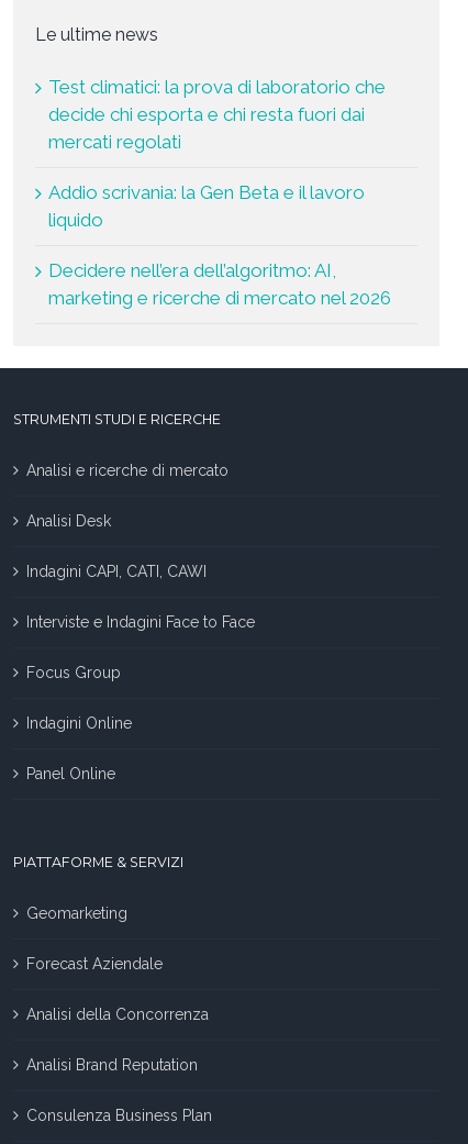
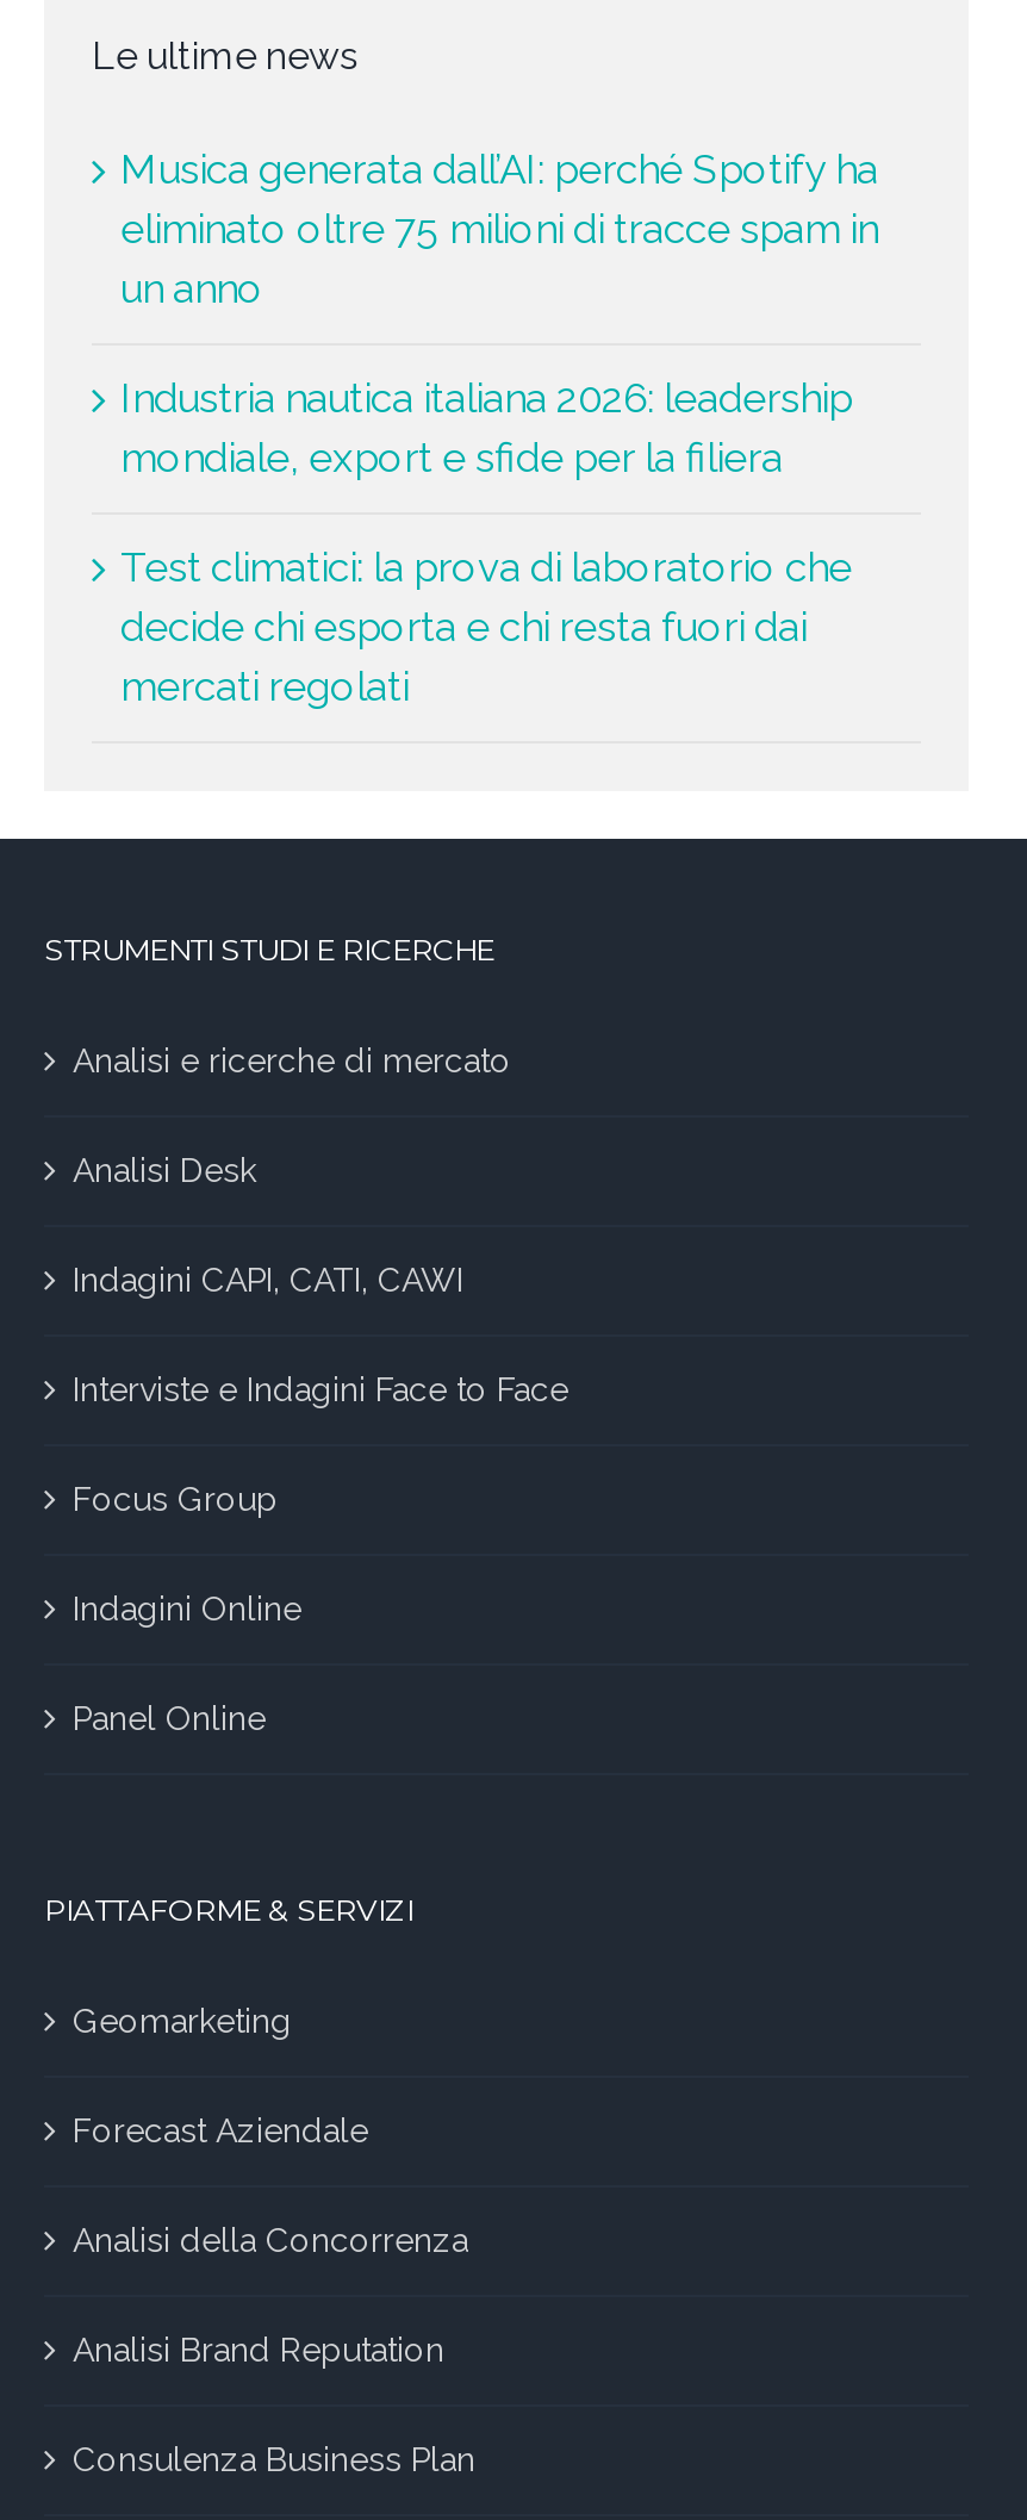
none -> [120,145,878,481] Musica generata dall’AI: perché Spotify ha | eliminato oltre 75 milioni di tracce spam in | un anno | Industria nautica italiana 2026: leadership | mondiale, export e sfide per la filiera
moved [48,76,386,153] -> [120,543,852,710]: Test climatici: la prova di laboratorio che | decide chi esporta e chi resta fuori dai | mercati regolati
[48,182,391,309] Addio scrivania: la Gen Beta e il lavoro | liquido | Decidere nell’era dell’algoritmo: AI, | marketing e ricerche di mercato nel 2026 -> none

